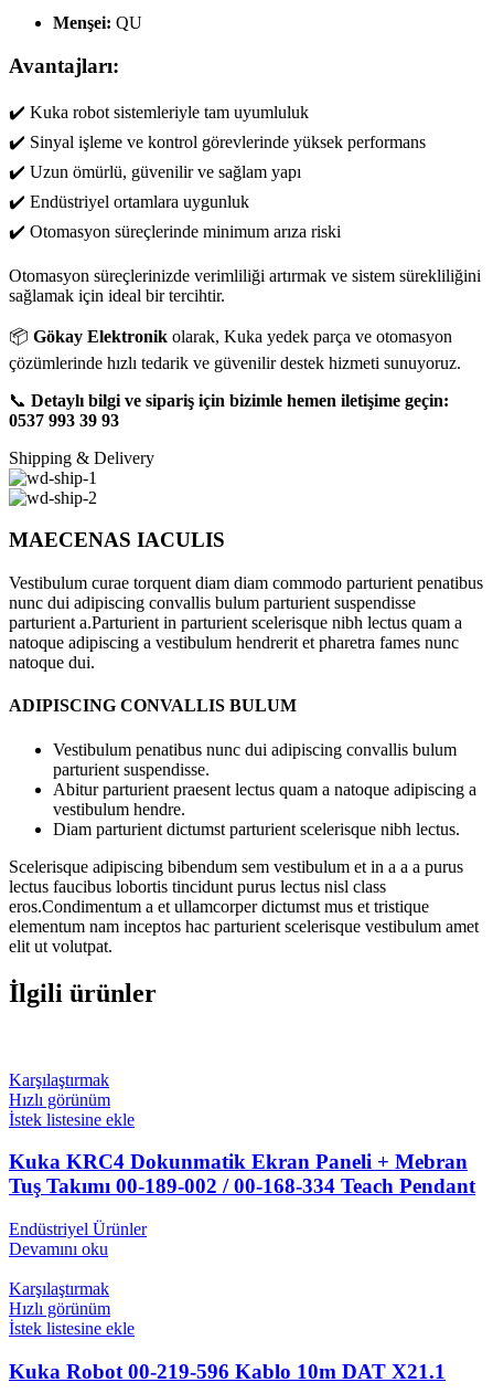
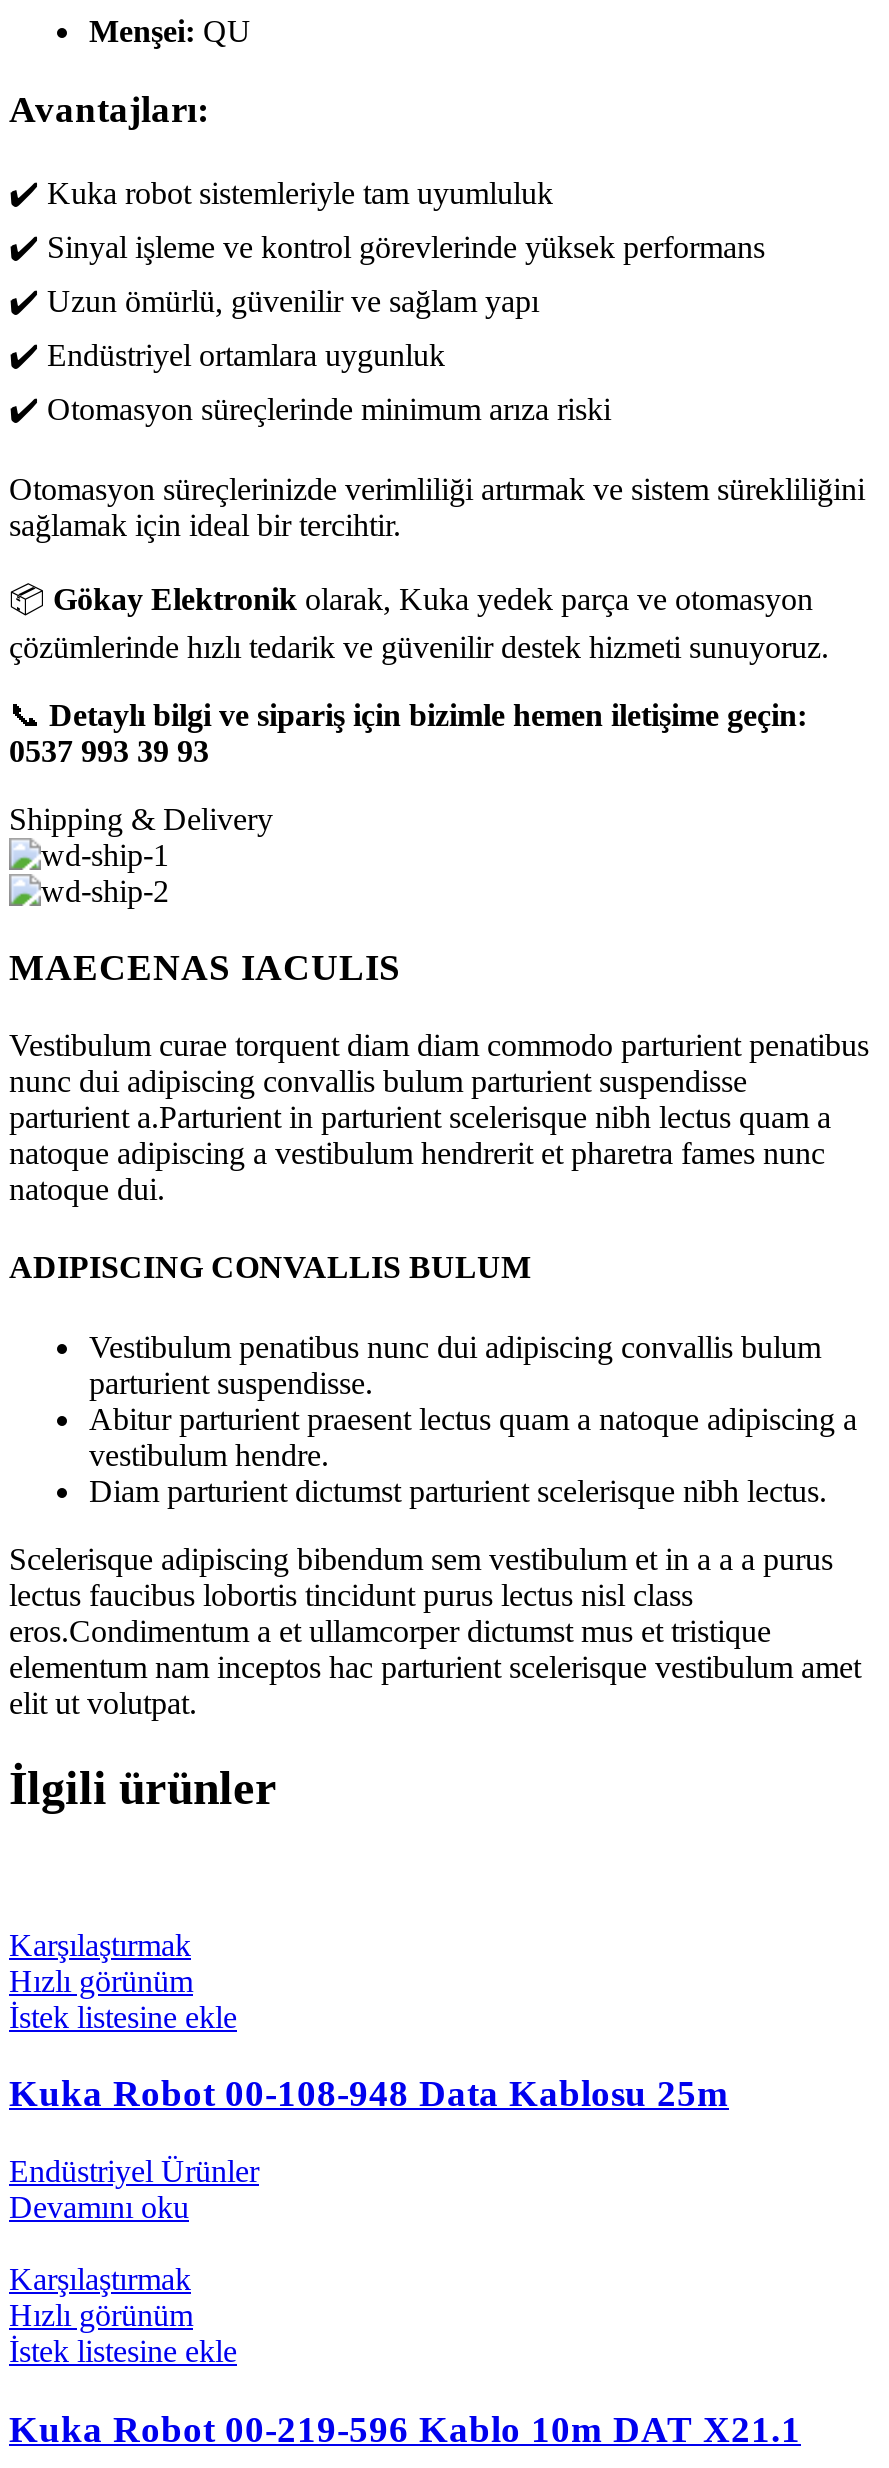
[9,1150,475,1198] Kuka KRC4 Dokunmatik Ekran Paneli + Mebran | Tuş Takımı 00-189-002 / 00-168-334 Teach Pendant -> [9,2072,729,2114] Kuka Robot 00-108-948 Data Kablosu 25m

